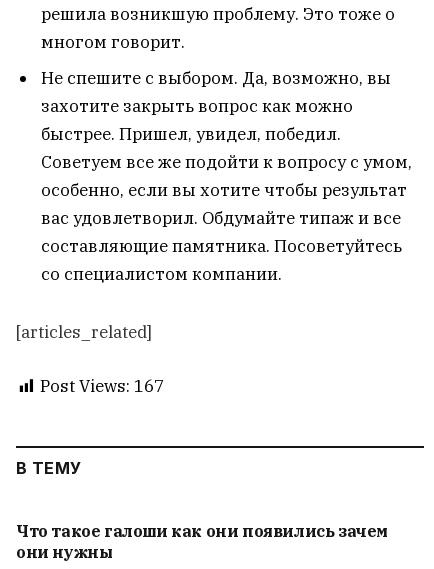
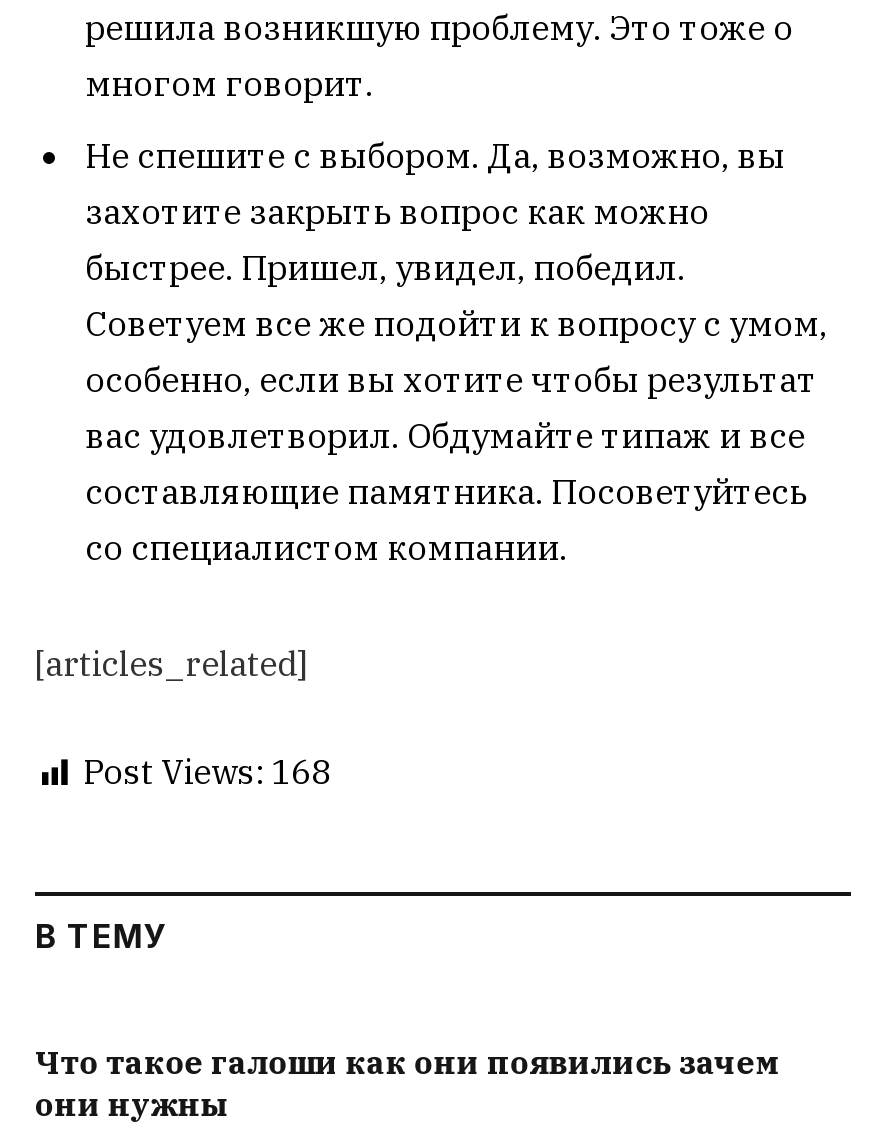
[40,375,164,397] Post Views: 167 -> [83,751,331,795] Post Views: 168

